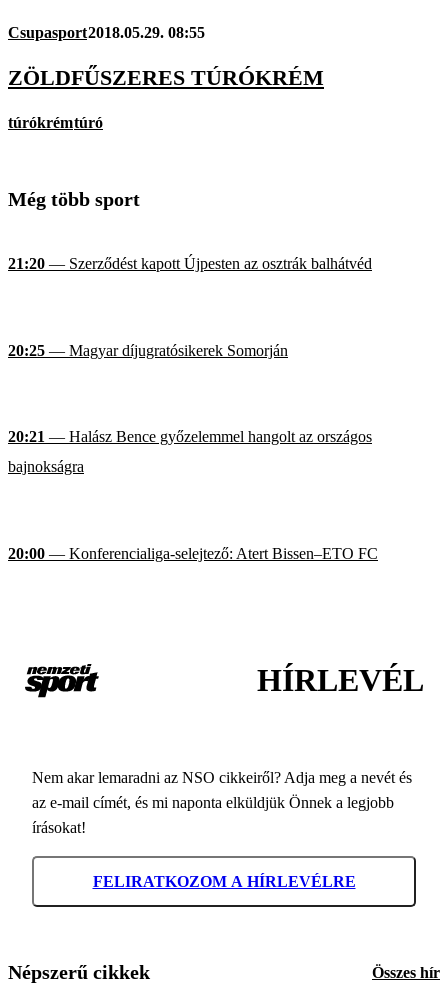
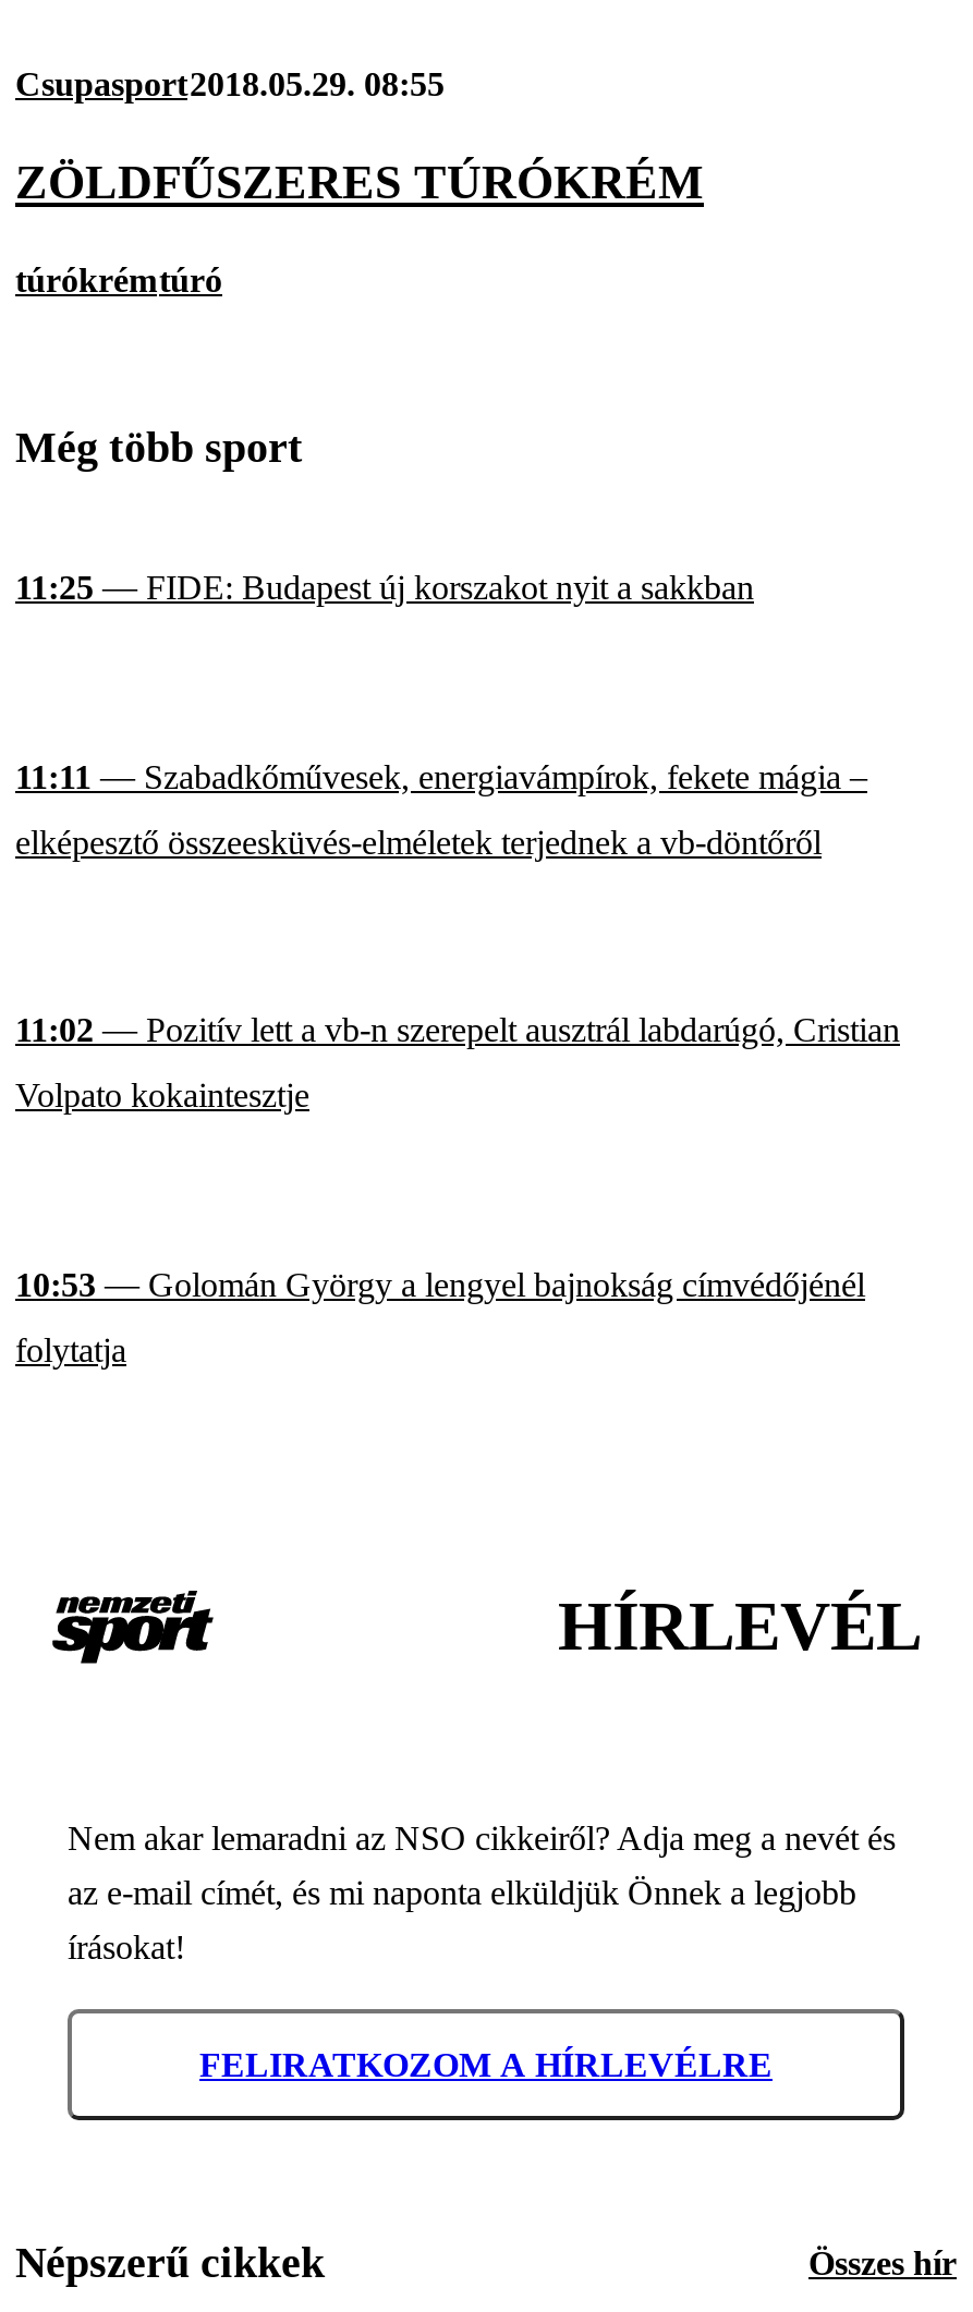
[8,255,372,272] 21:20 — Szerződést kapott Újpesten az osztrák balhátvéd -> [15,569,754,606] 11:25 — FIDE: Budapest új korszakot nyit a sakkban
[8,342,288,359] 20:25 — Magyar díjugratósikerek Somorján -> [15,758,867,861] 11:11 — Szabadkőművesek, energiavámpírok, fekete mágia – | elképesztő összeesküvés-elméletek terjednek a vb-döntőről
[8,428,372,475] 20:21 — Halász Bence győzelemmel hangolt az országos | bajnokságra -> [15,1012,900,1114] 11:02 — Pozitív lett a vb-n szerepelt ausztrál labdarúgó, Cristian | Volpato kokaintesztje
[8,545,378,562] 20:00 — Konferencialiga-selejtező: Atert Bissen–ETO FC -> [15,1266,865,1368] 10:53 — Golomán György a lengyel bajnokság címvédőjénél | folytatja

